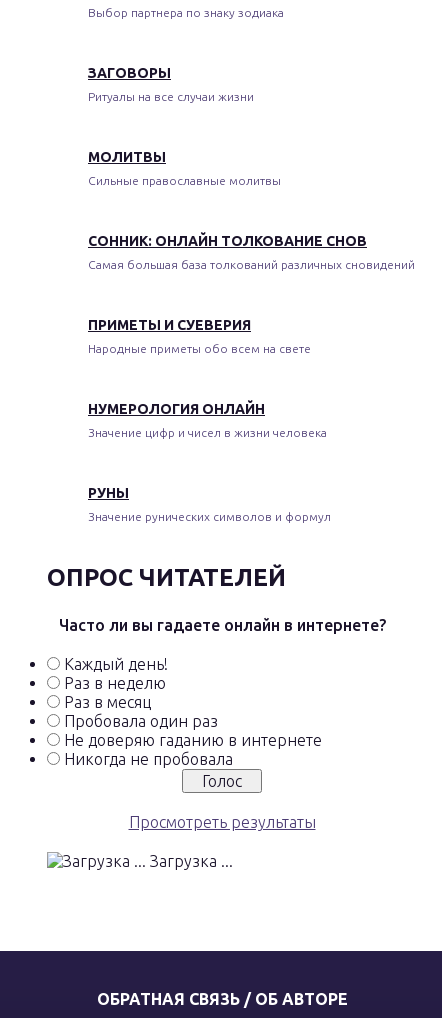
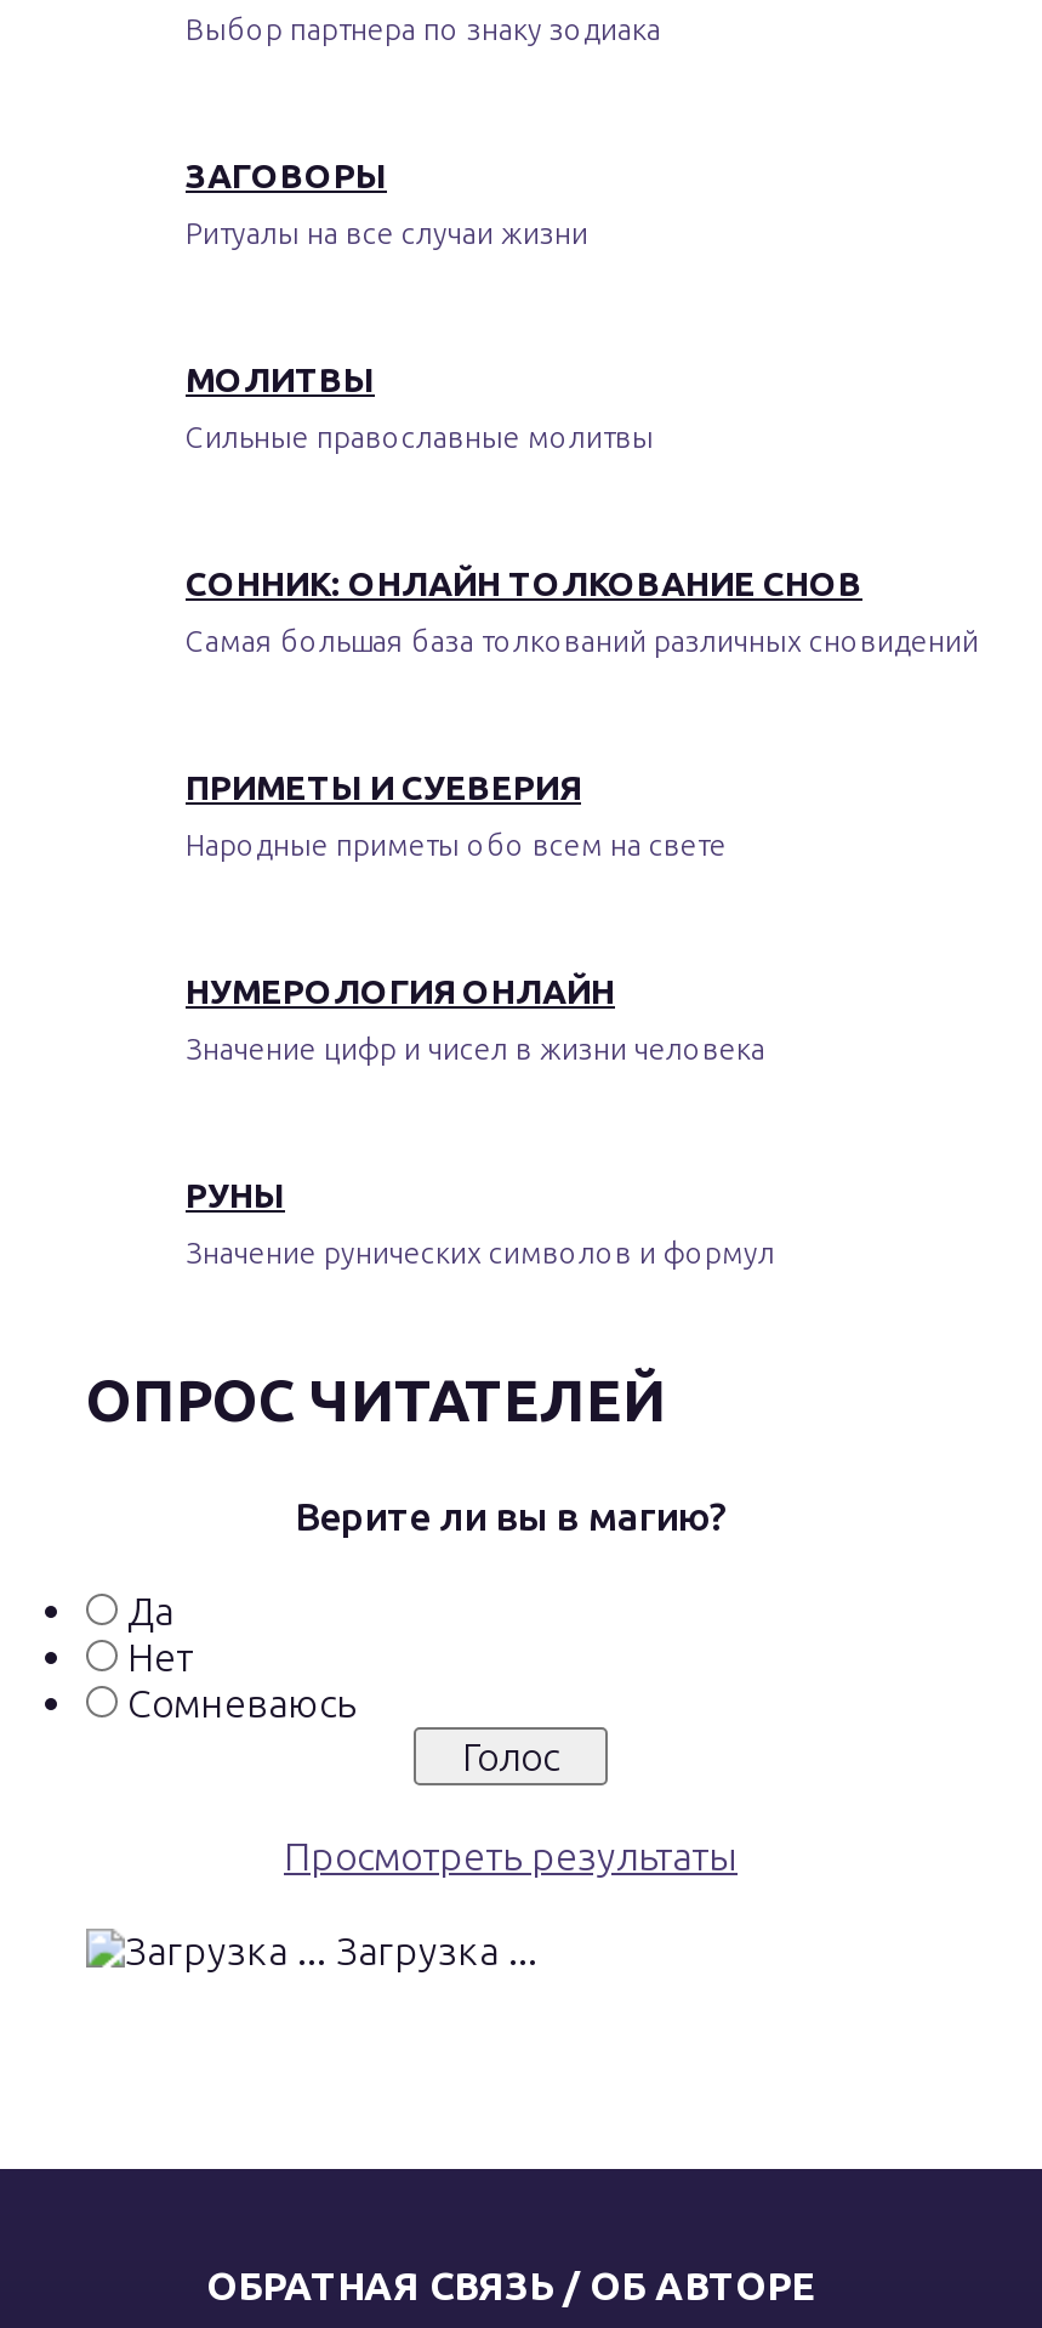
[58,616,385,634] Часто ли вы гадаете онлайн в интернете? -> [295,1494,727,1538] Верите ли вы в магию?
[64,655,322,768] Каждый день! | Раз в неделю | Раз в месяц | Пробовала один раз | Не доверяю гаданию в интернете | Никогда не пробовала -> [127,1589,355,1725] Да | Нет | Сомневаюсь

